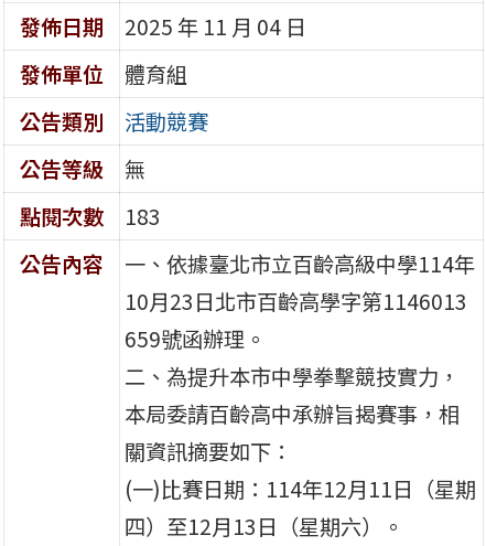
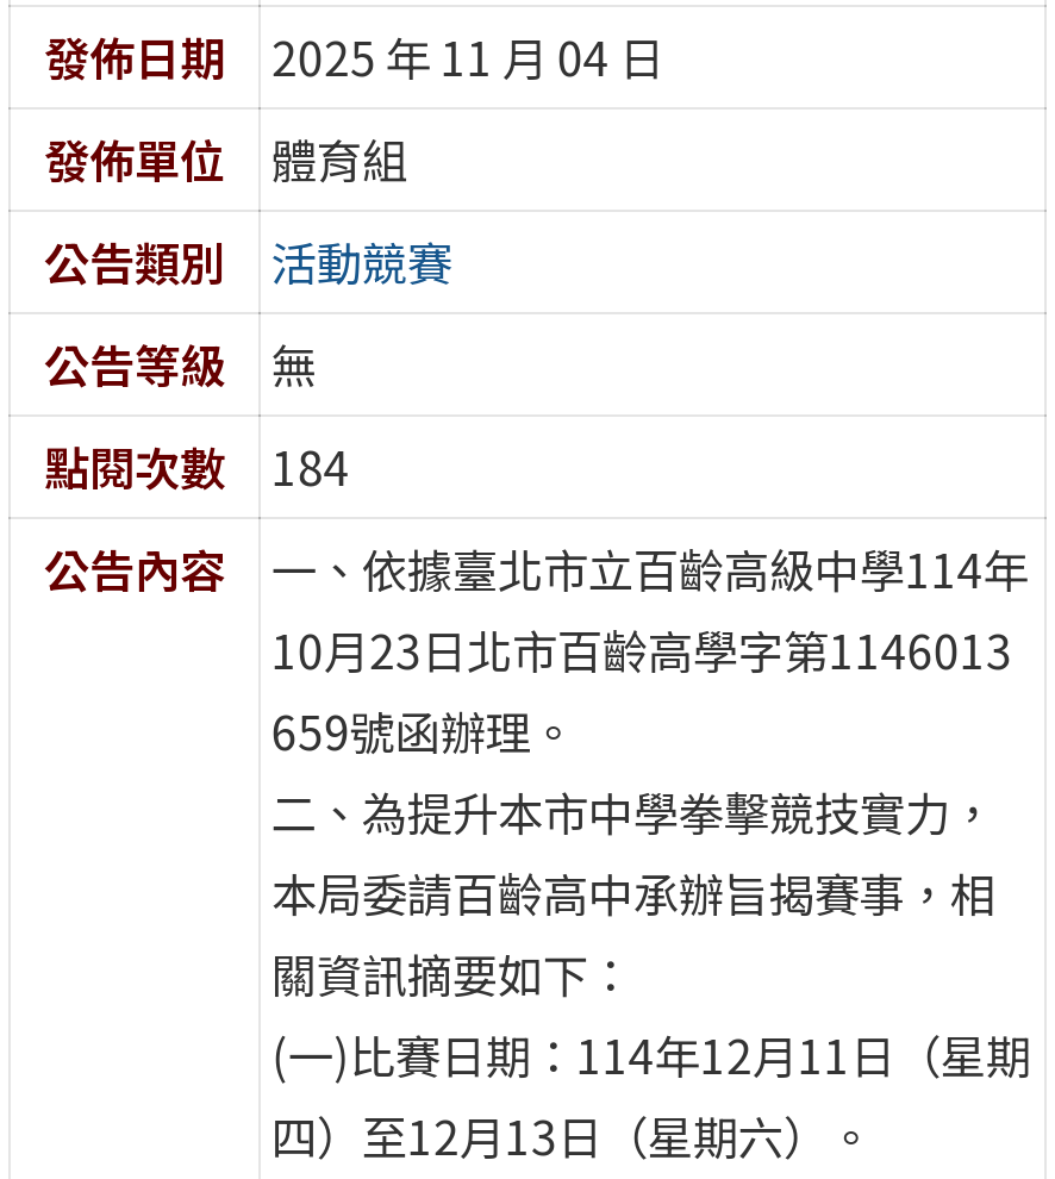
[20,201,161,232] 點閱次數 183 -> [44,434,350,501] 點閱次數 184

